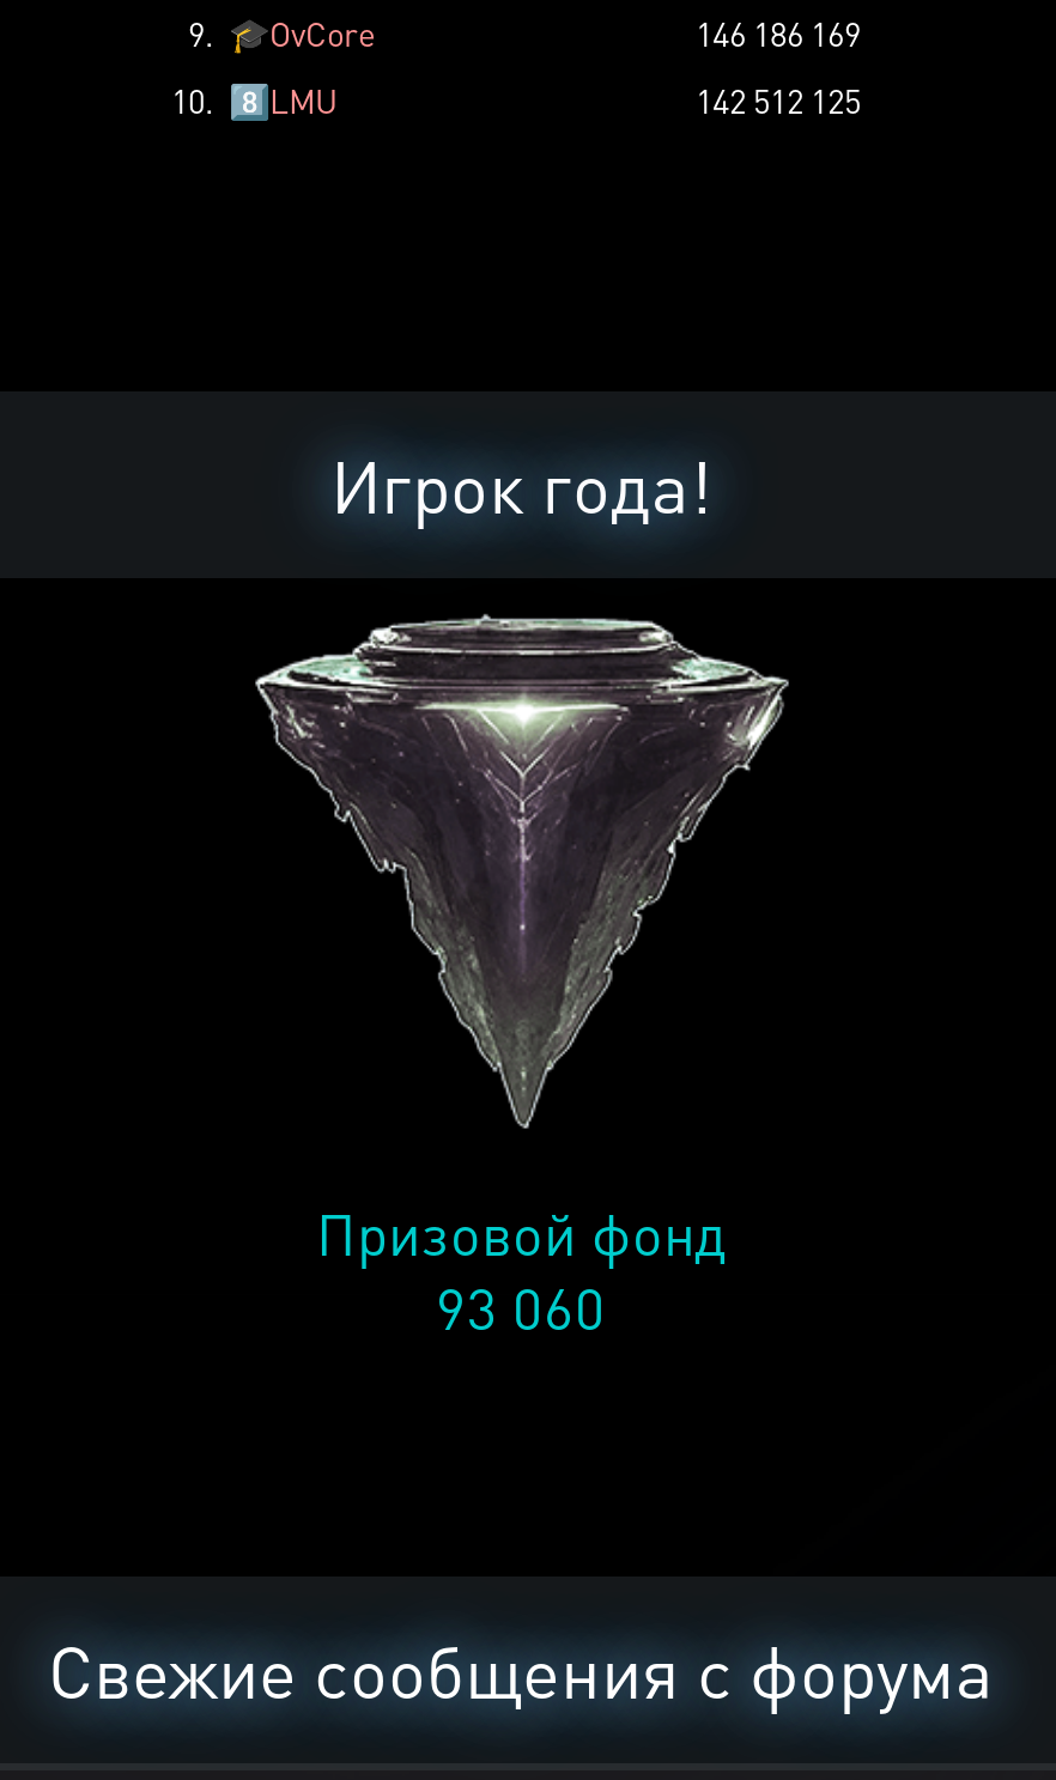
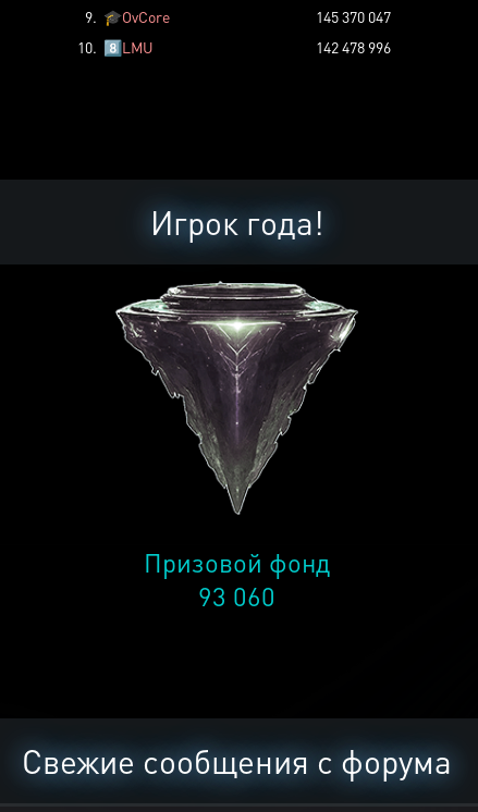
[696,11,861,54] 146 186 169 -> [316,7,391,26] 145 370 047
[696,78,861,121] 142 512 125 -> [316,37,391,57] 142 478 996

